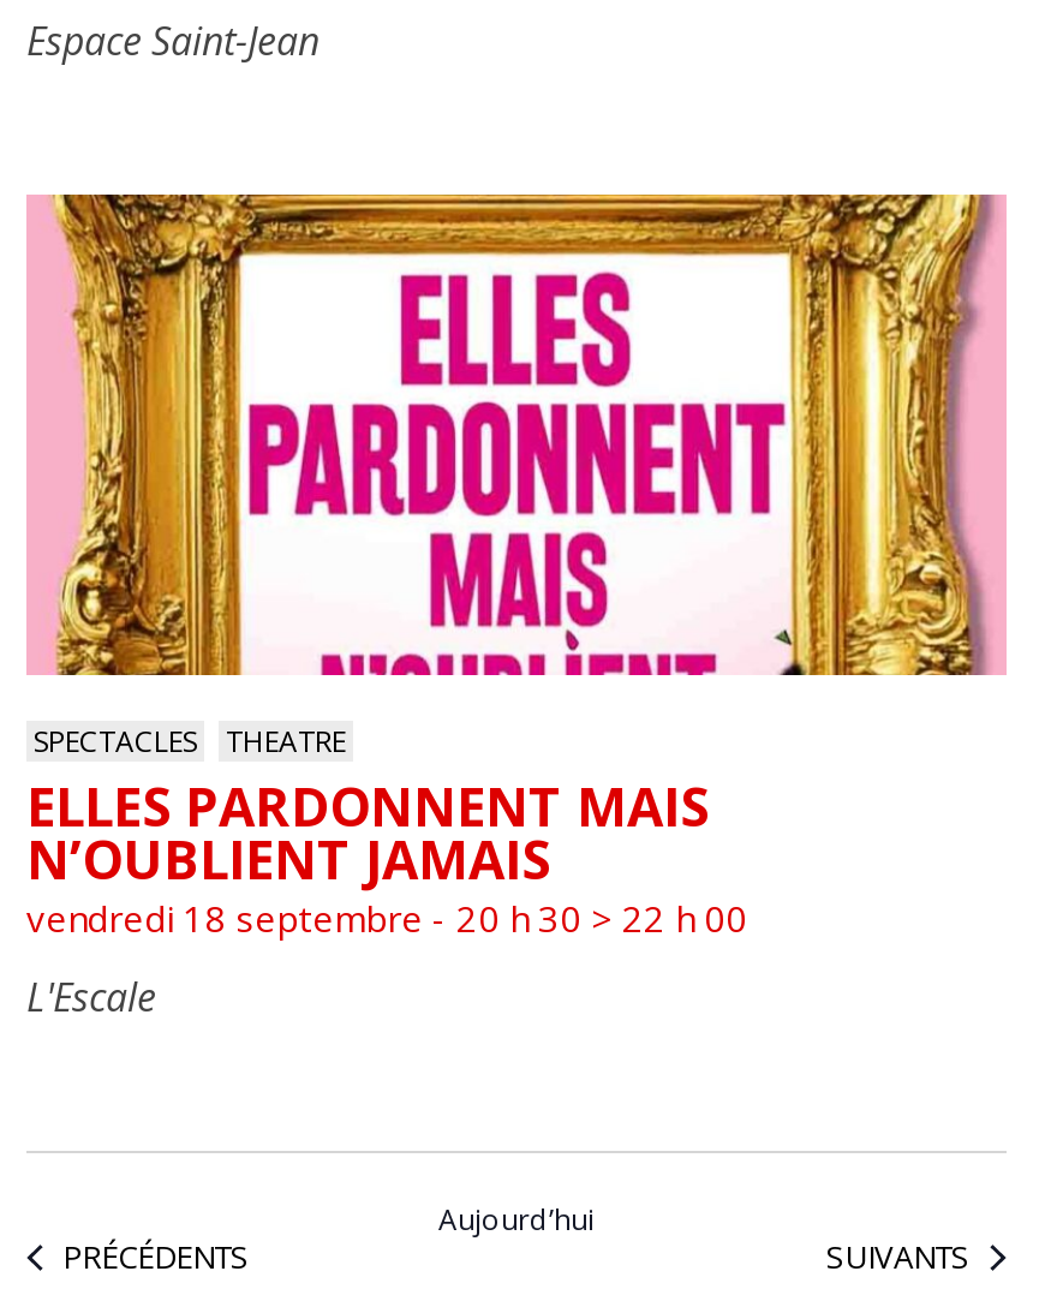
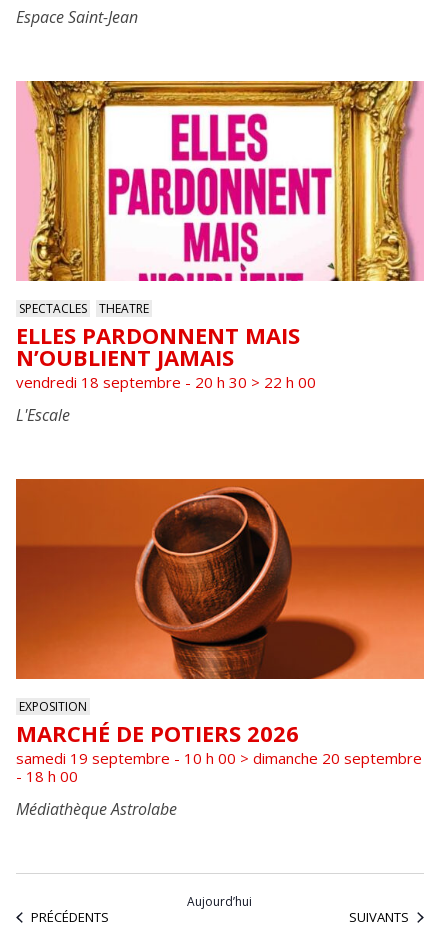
none -> [15,478,425,820] [image] | EXPOSITION | MARCHÉ DE POTIERS 2026 | samedi 19 septembre - 10 h 00 > dimanche 20 septembre | - 18 h 00 | Médiathèque Astrolabe

